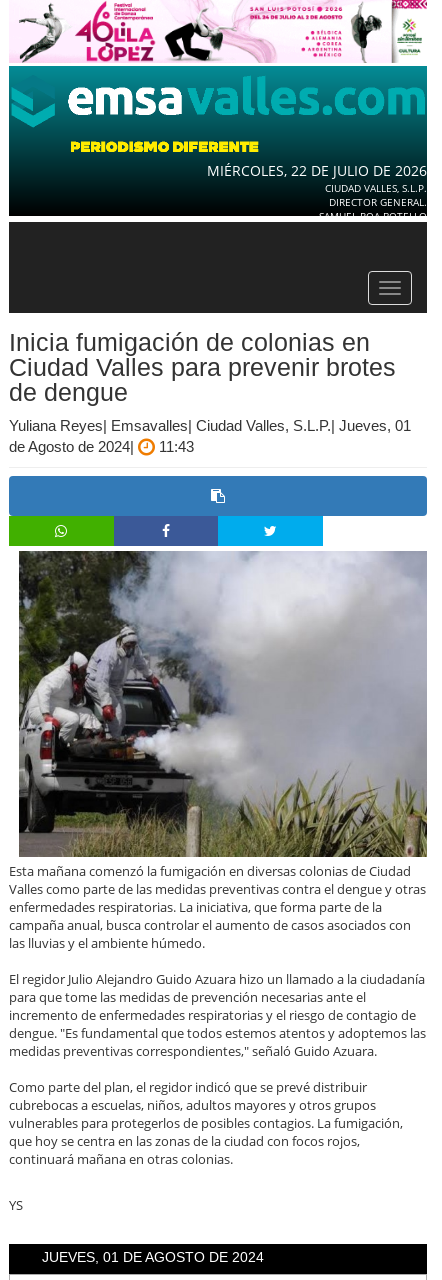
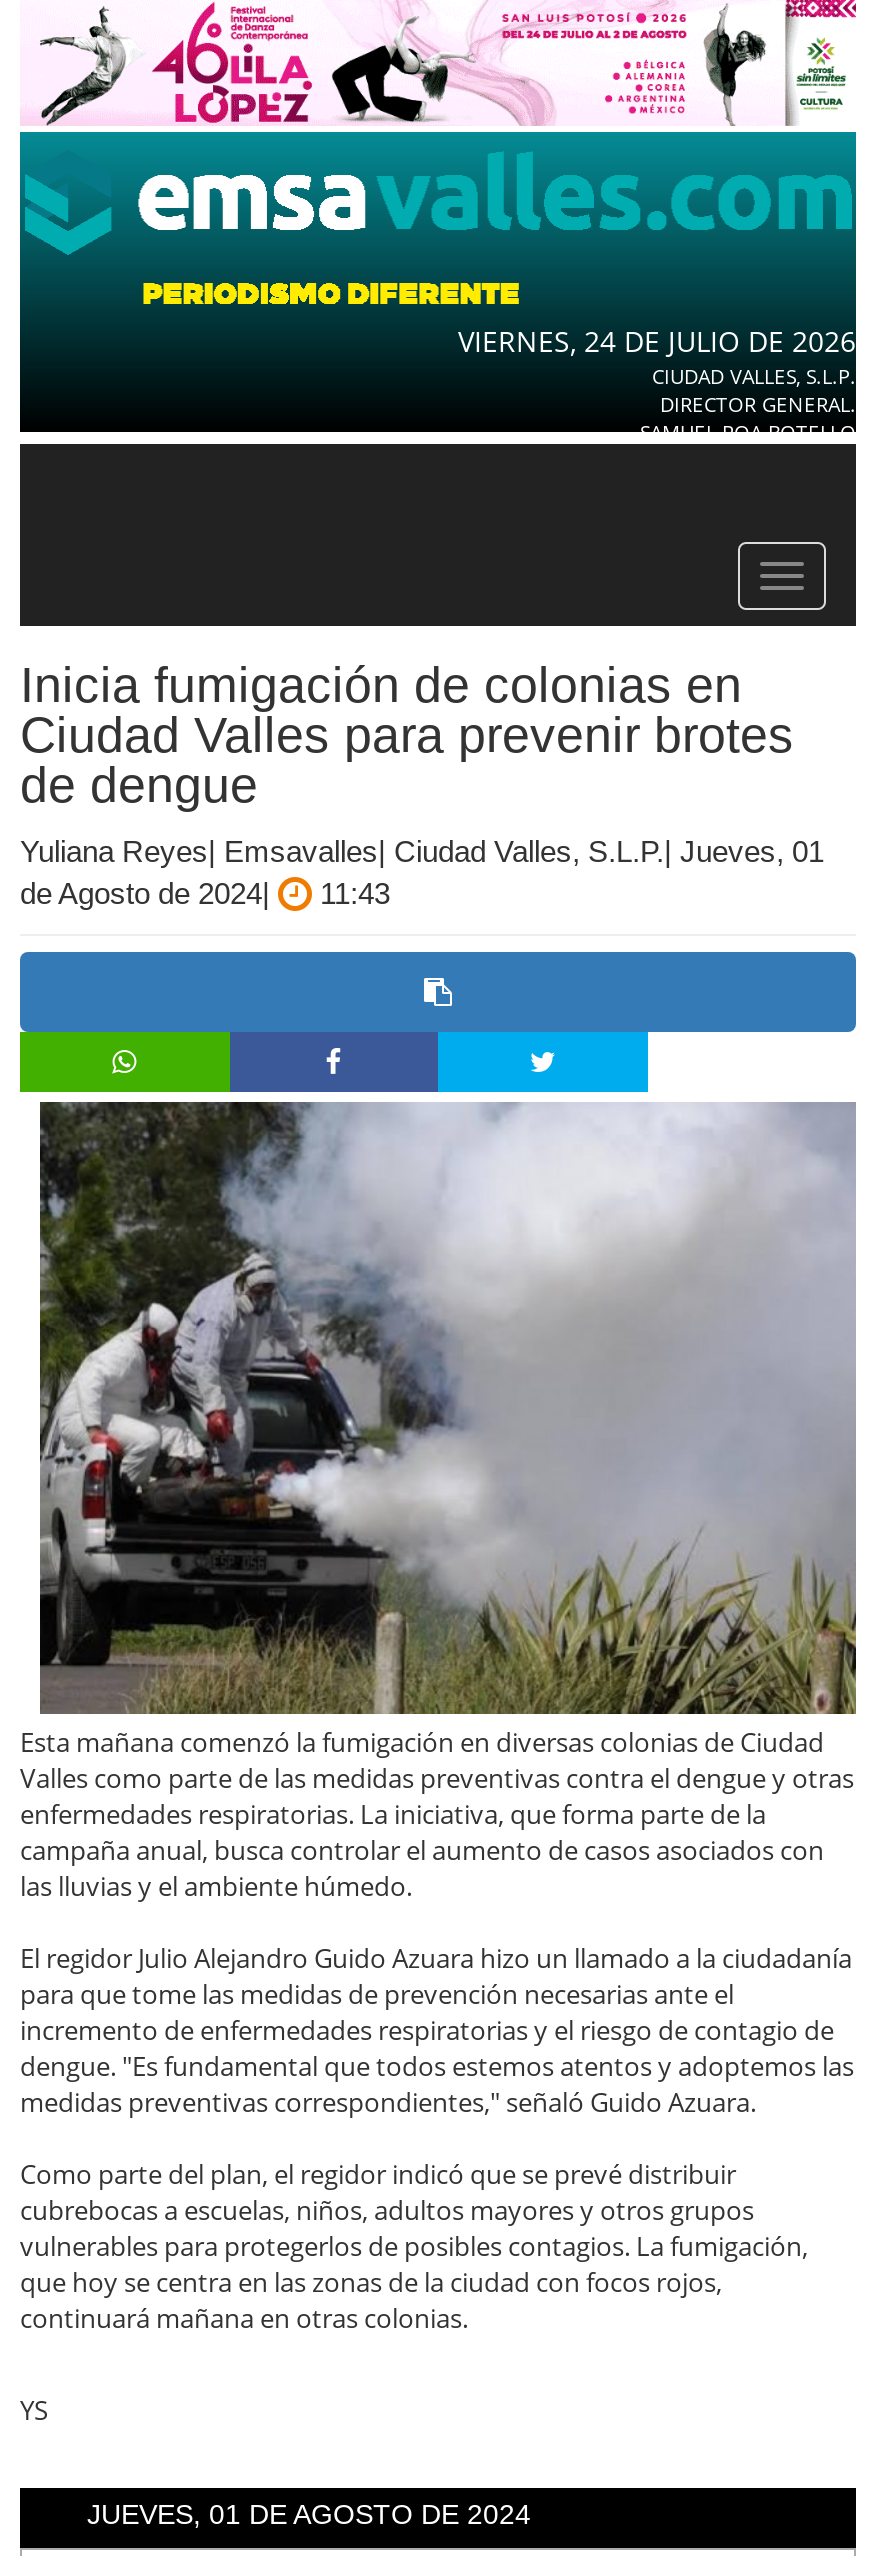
[207,161,427,180] MIÉRCOLES, 22 DE JULIO DE 2026 -> [458,321,856,359] VIERNES, 24 DE JULIO DE 2026

